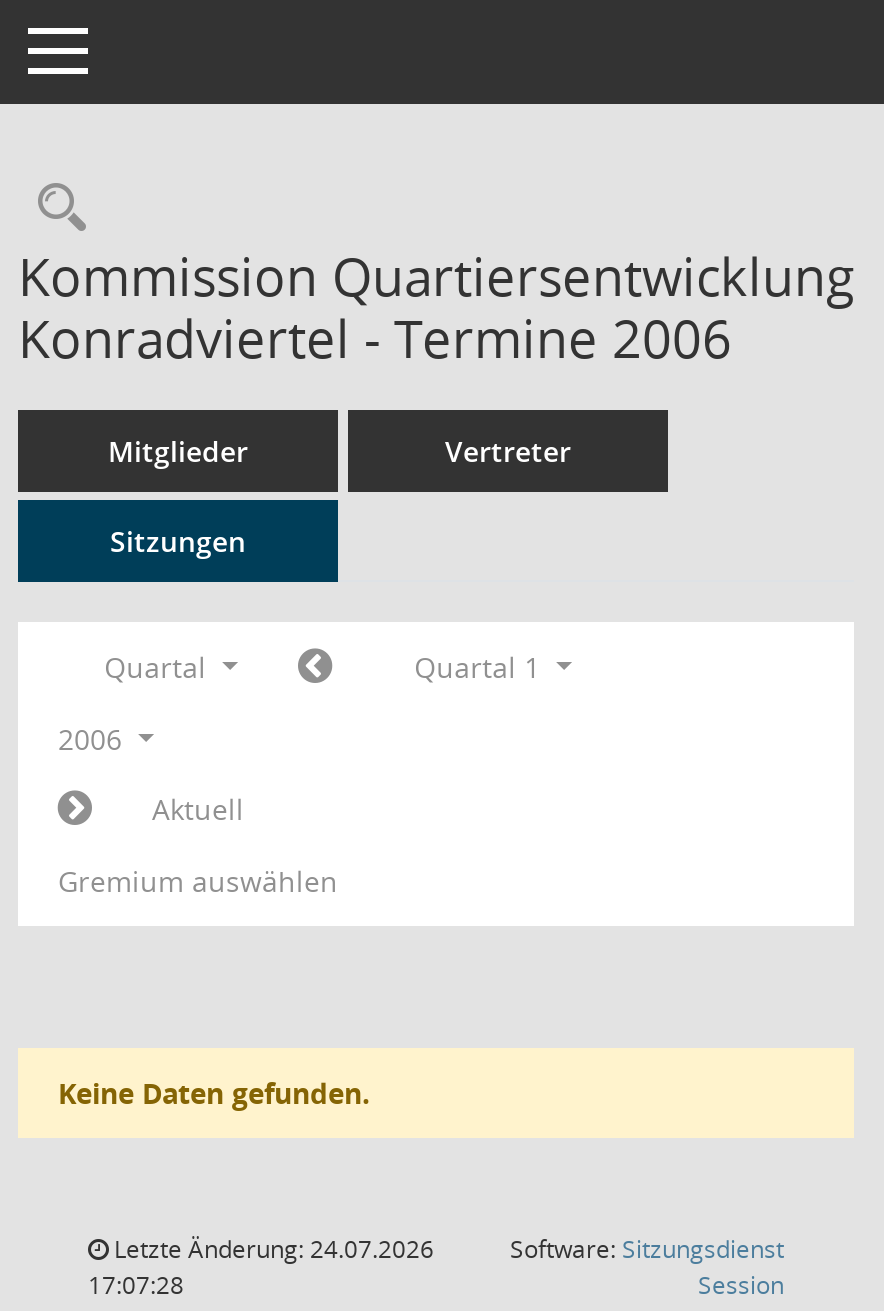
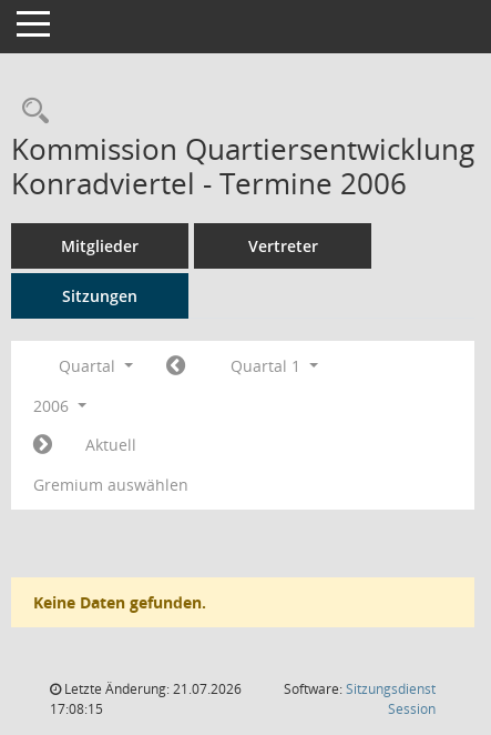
[108,1232,434,1266] Letzte Änderung: 24.07.2026 -> [61,679,242,698] Letzte Änderung: 21.07.2026
[88,1268,184,1302] 17:07:28 -> [50,699,103,718] 17:08:15

